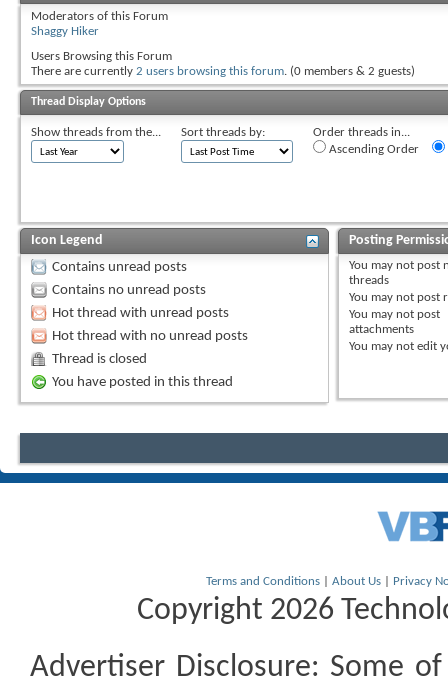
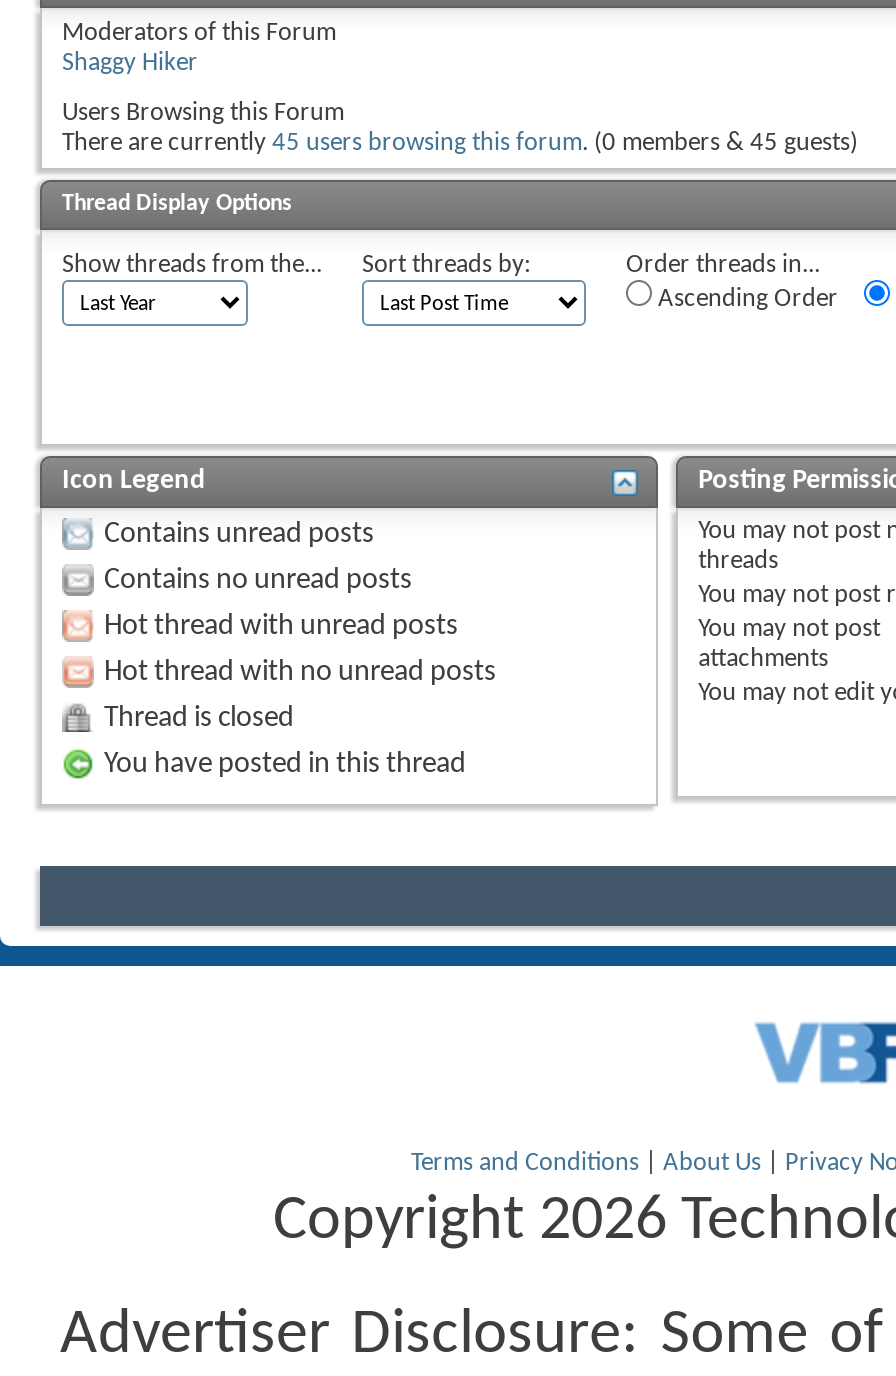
[31,65,415,78] There are currently 2 users browsing this forum. (0 members & 2 guests) -> [62,129,858,155] There are currently 45 users browsing this forum. (0 members & 45 guests)

